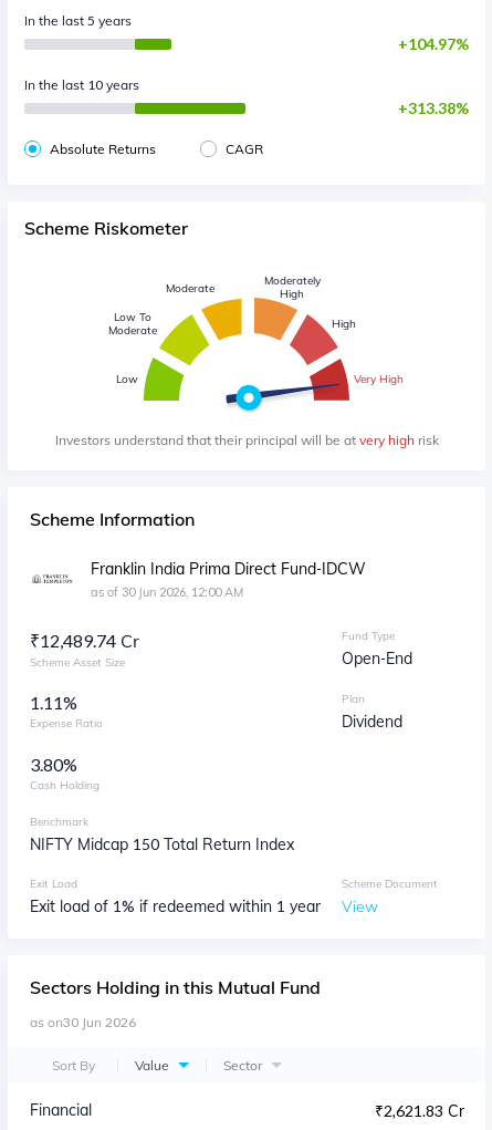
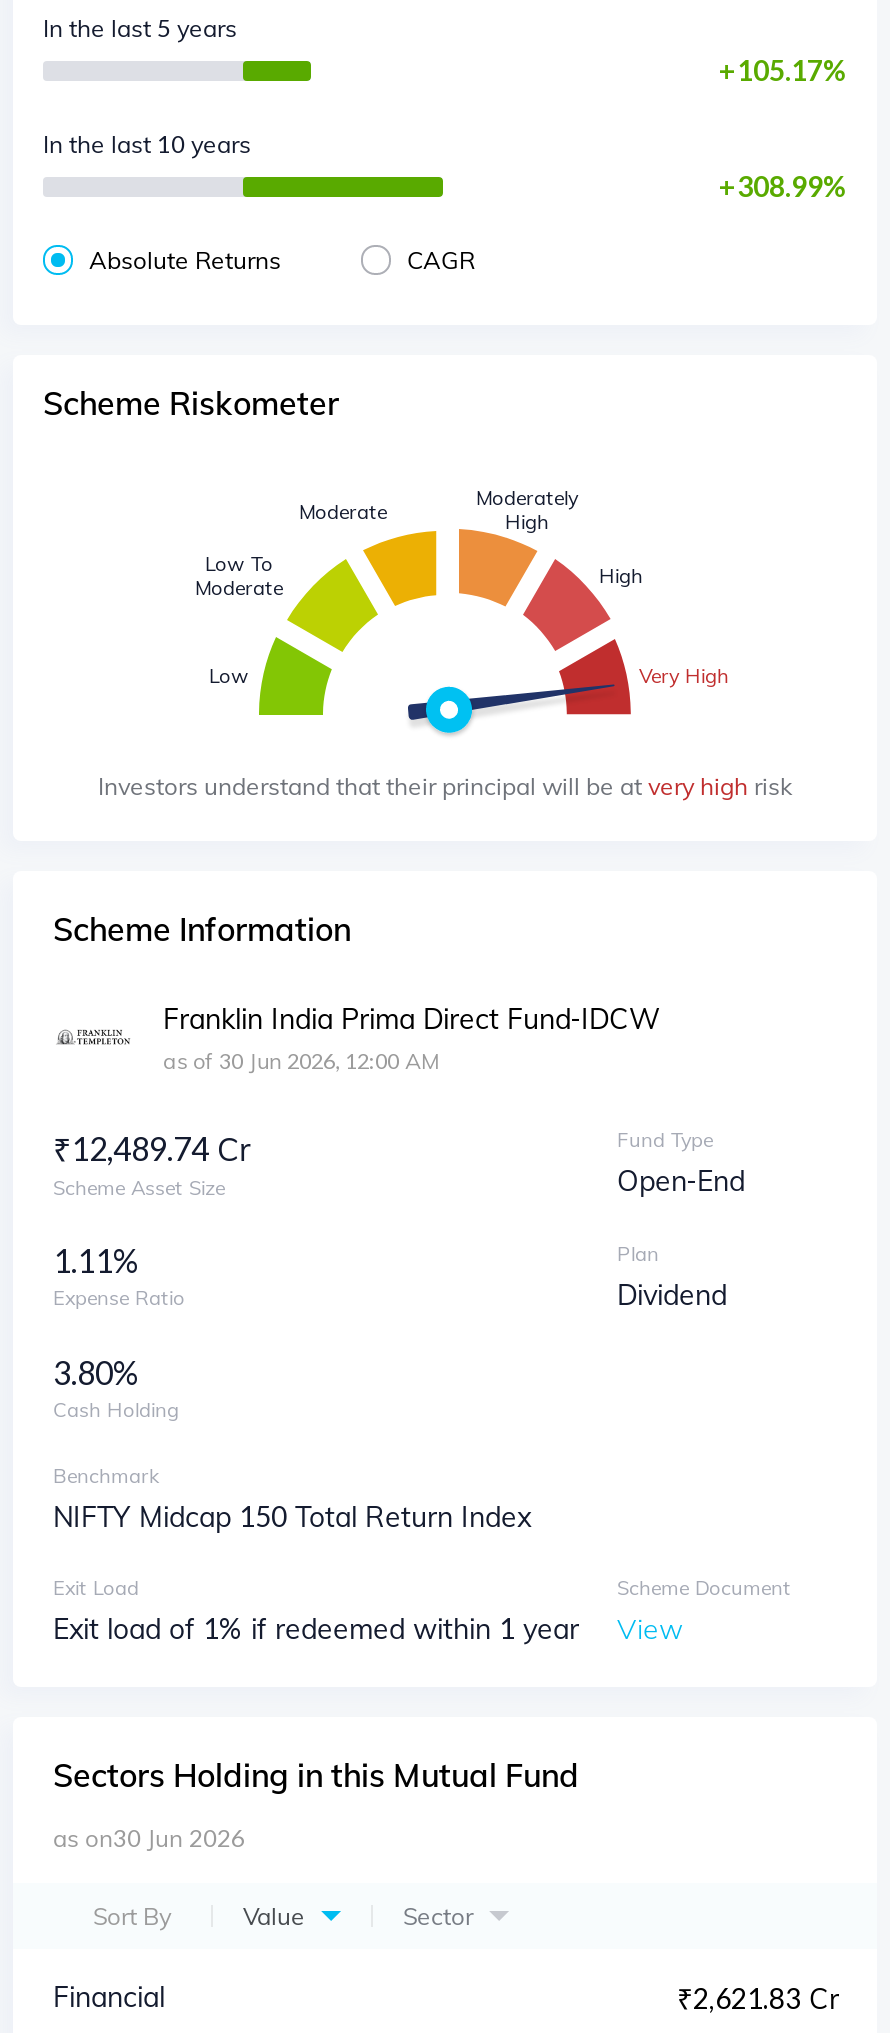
[408,34,469,54] 104.97% -> [737,53,847,89] 105.17%
[408,99,469,118] 313.38% -> [737,169,847,205] 308.99%

